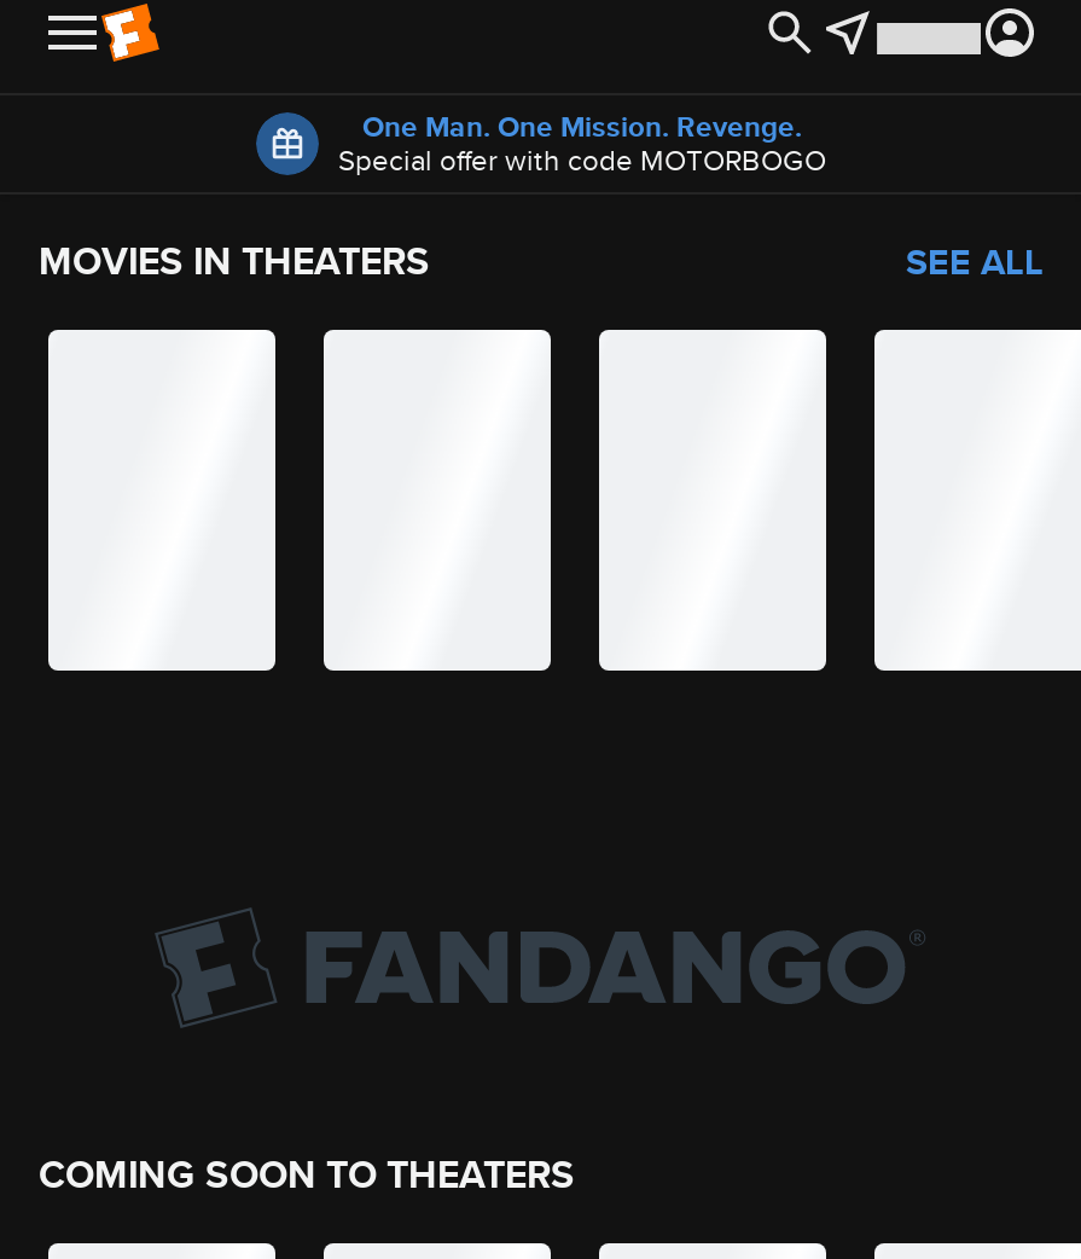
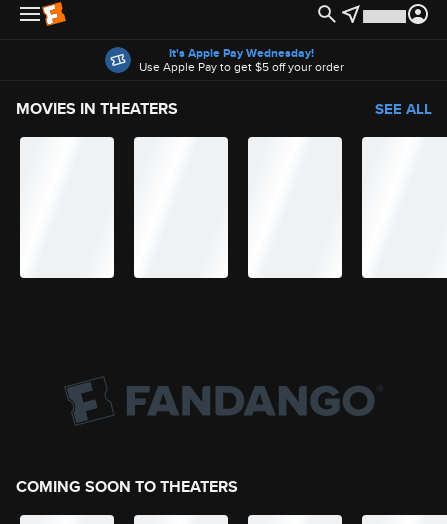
[338,105,826,180] One Man. One Mission. Revenge. | Special offer with code MOTORBOGO -> [138,44,343,75] It's Apple Pay Wednesday! | Use Apple Pay to get $5 off your order

